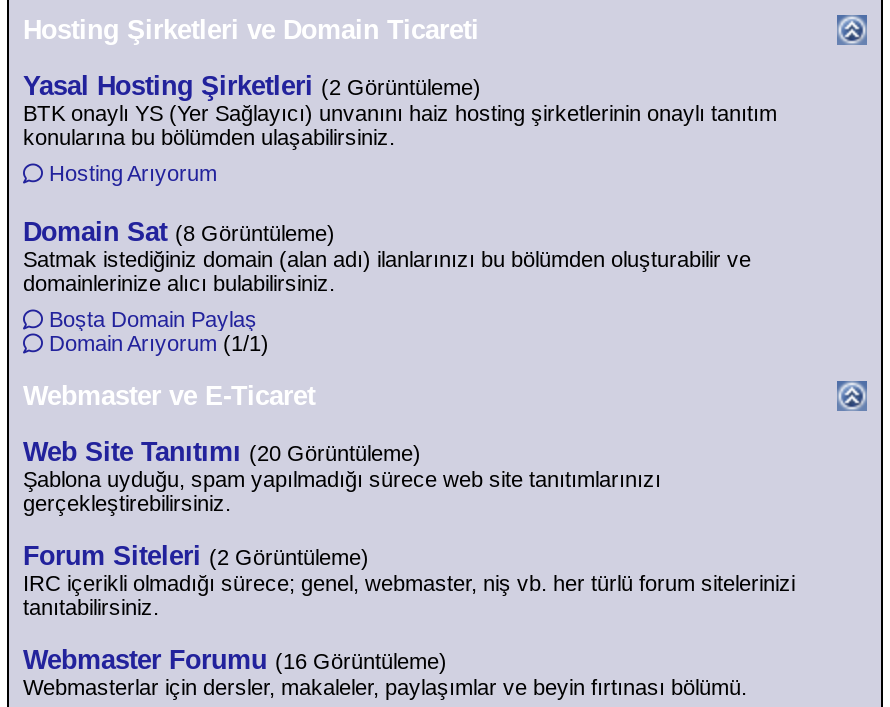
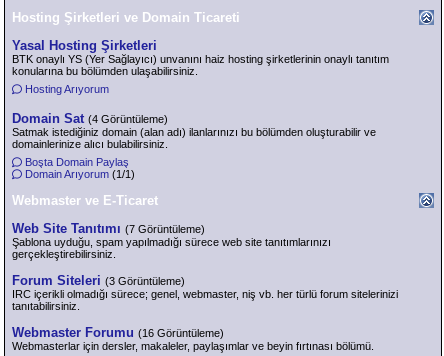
[23,71,481,101] Yasal Hosting Şirketleri (2 Görüntüleme) -> [12,38,157,53] Yasal Hosting Şirketleri
[23,217,335,247] Domain Sat (8 Görüntüleme) -> [12,111,168,126] Domain Sat (4 Görüntüleme)
[23,437,421,467] Web Site Tanıtımı (20 Görüntüleme) -> [12,221,205,236] Web Site Tanıtımı (7 Görüntüleme)
[23,541,369,571] Forum Siteleri (2 Görüntüleme) -> [12,273,185,288] Forum Siteleri (3 Görüntüleme)

